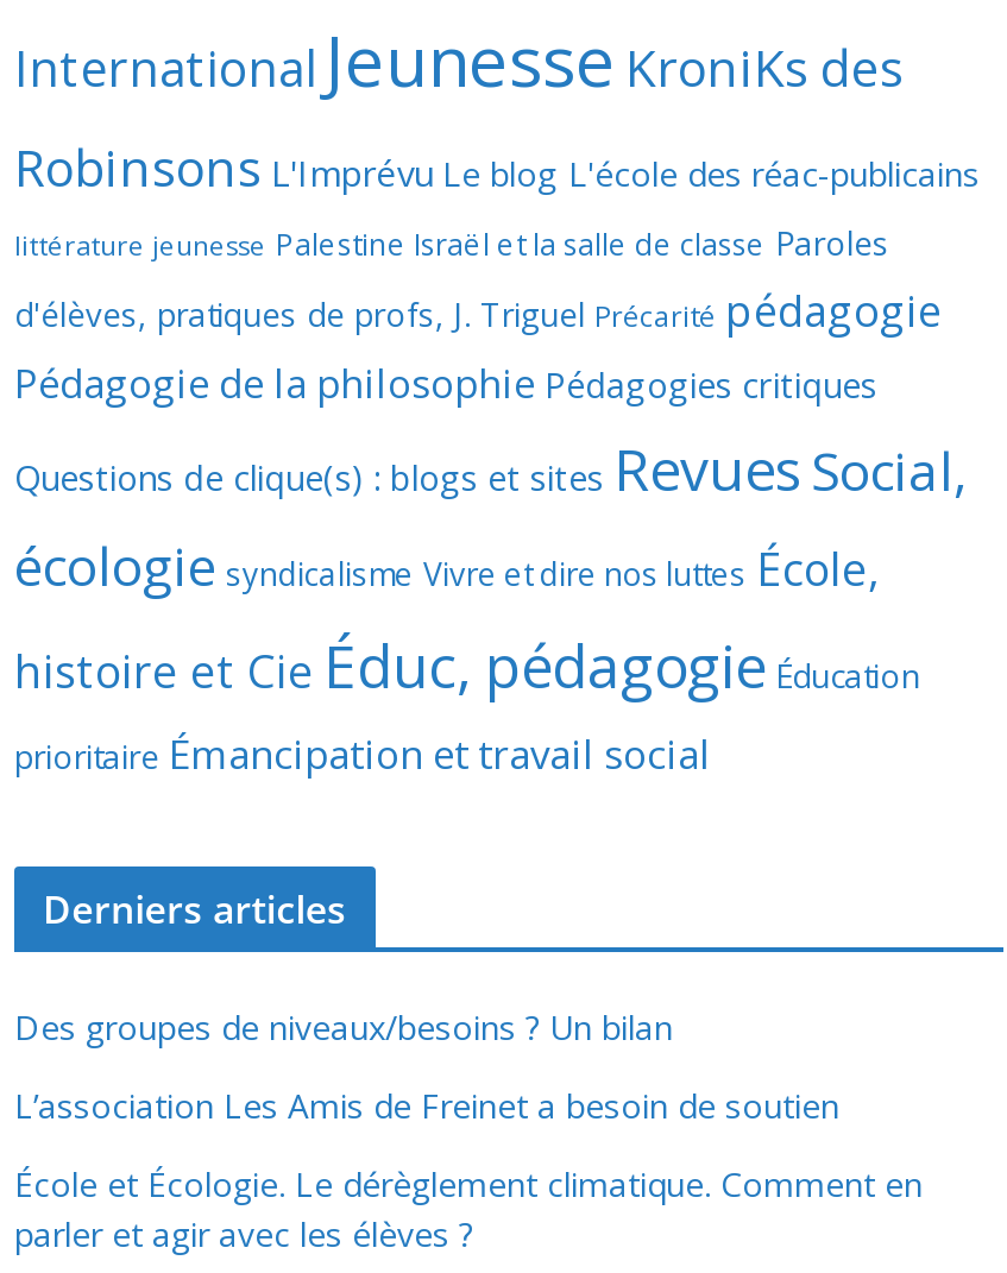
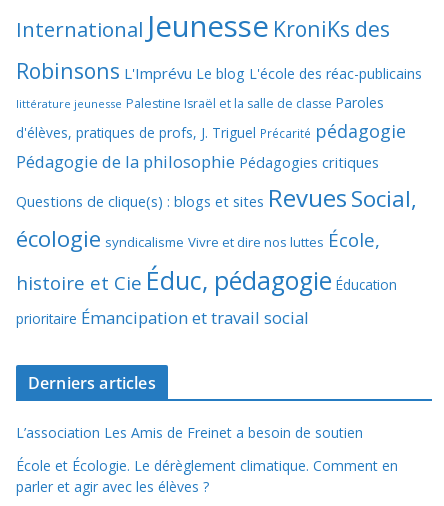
[14,1005,673,1050] Des groupes de niveaux/besoins ? Un bilan -> none

